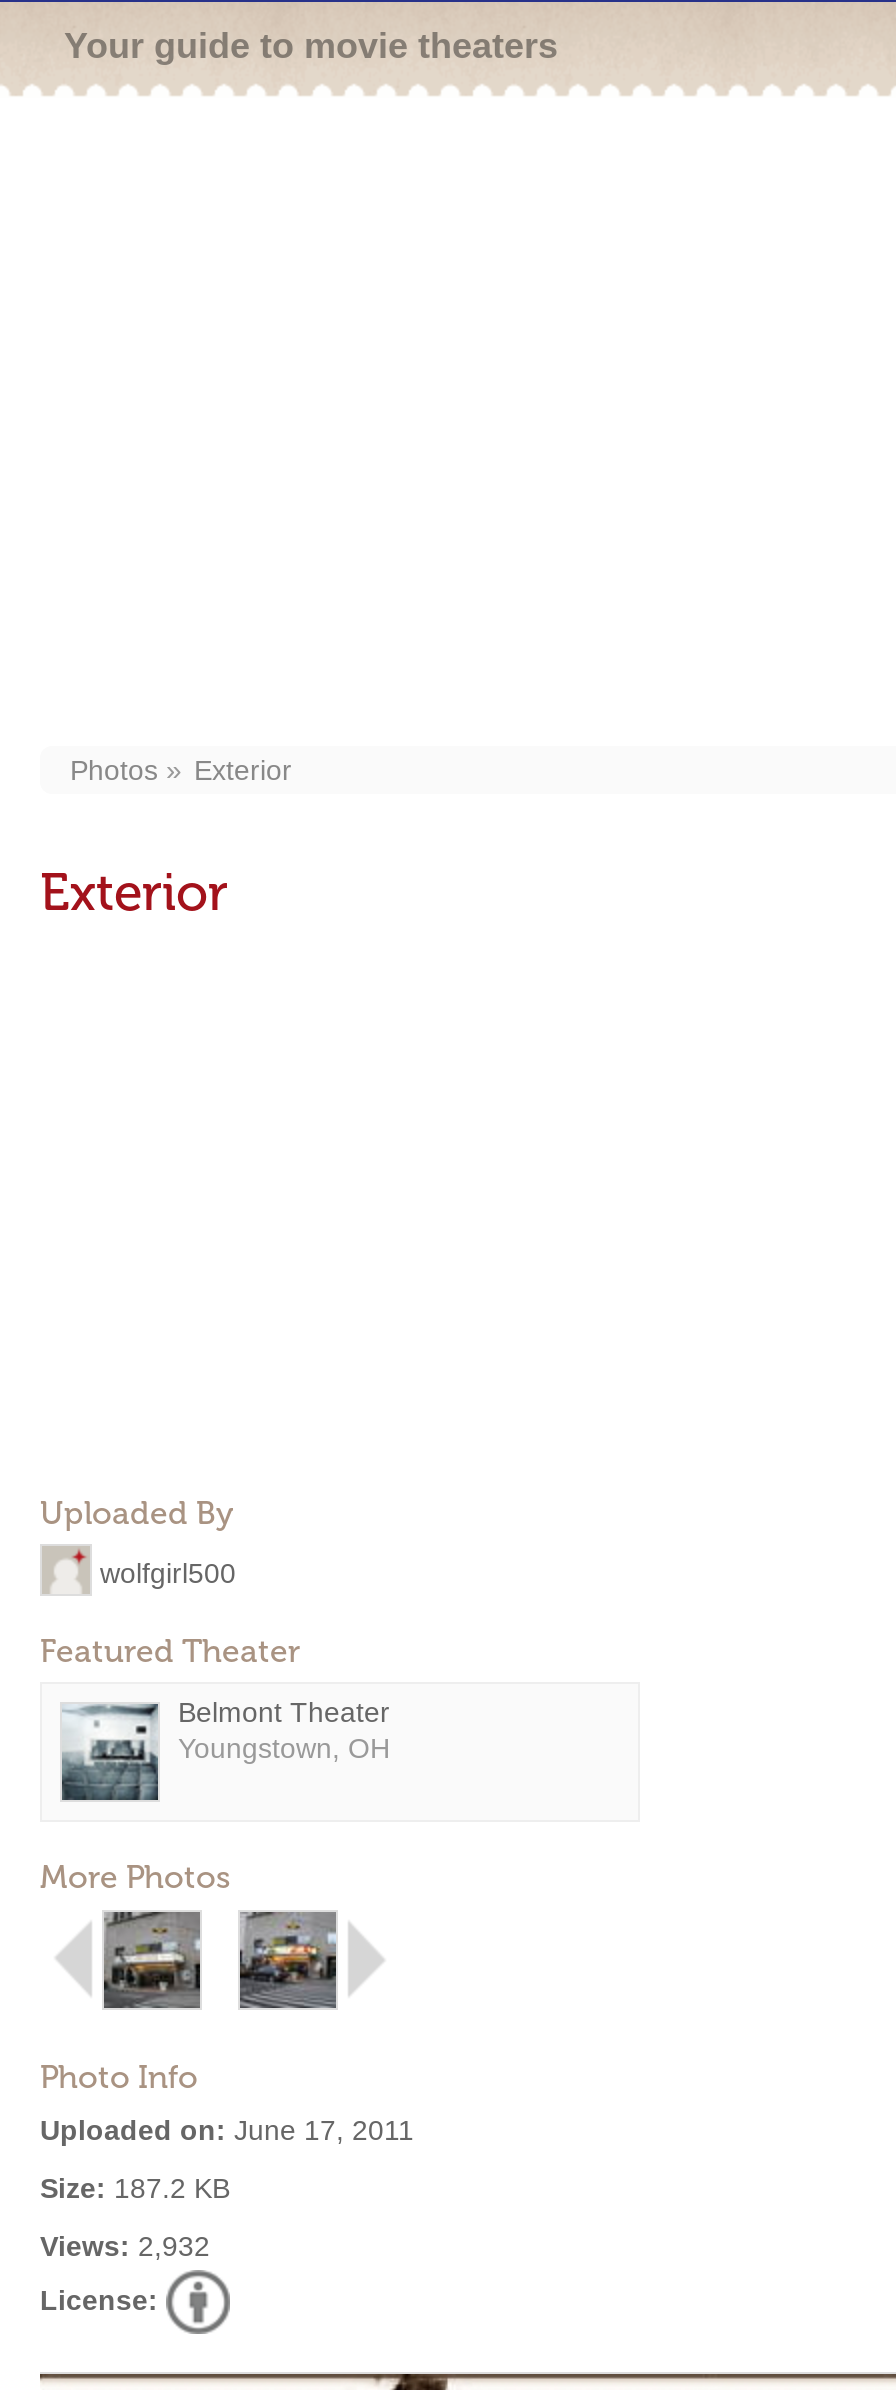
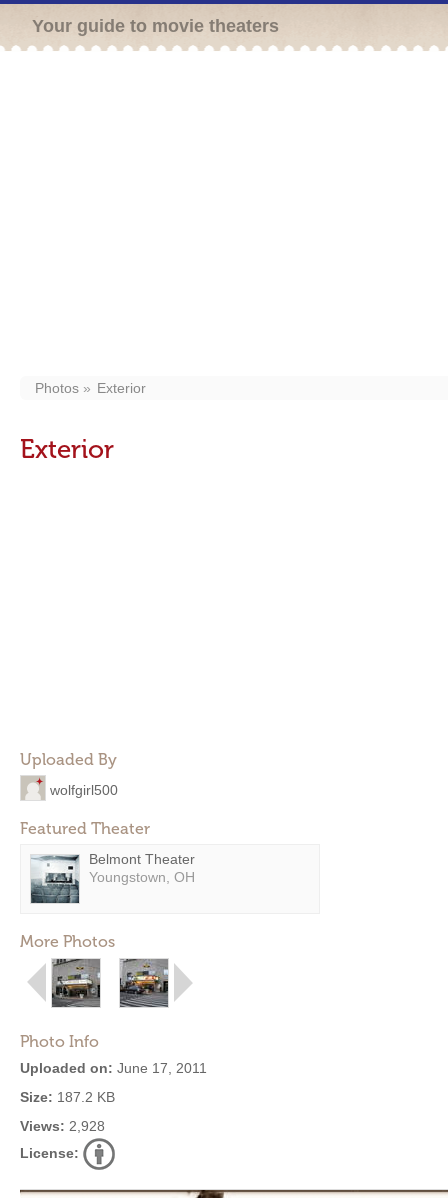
[40,2230,210,2262] Views: 2,932 -> [20,1118,105,1134] Views: 2,928

